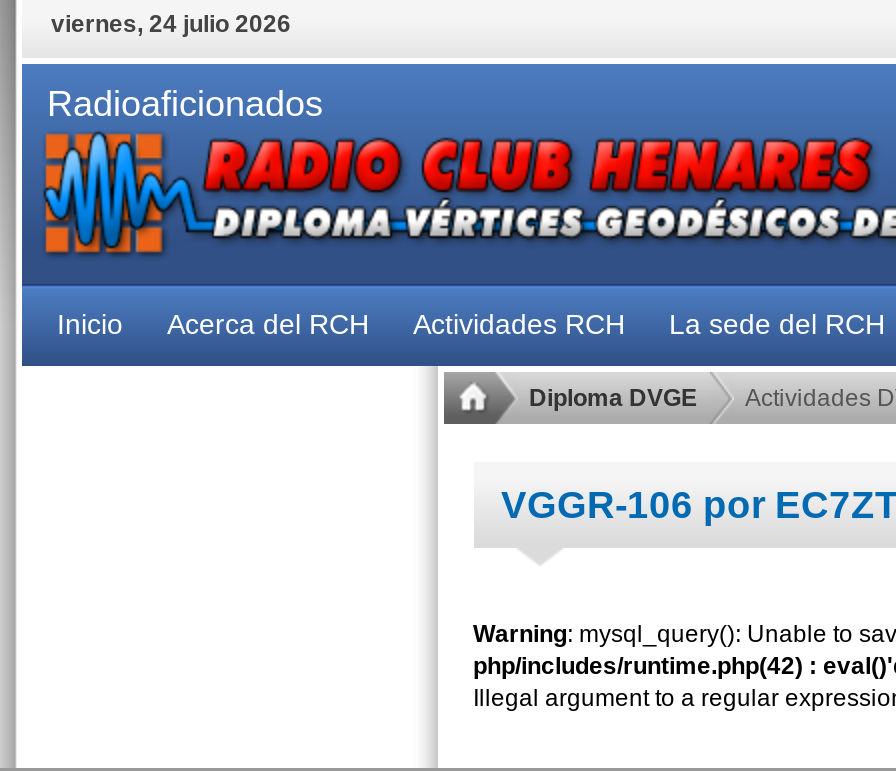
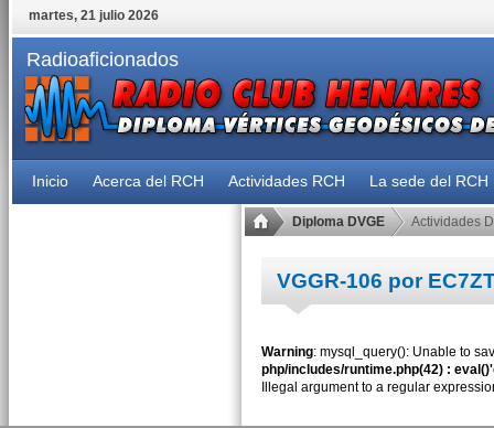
[51,10,291,38] viernes, 24 julio 2026 -> [28,8,158,23] martes, 21 julio 2026

